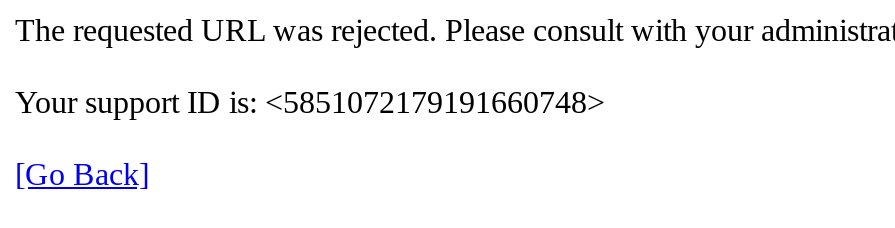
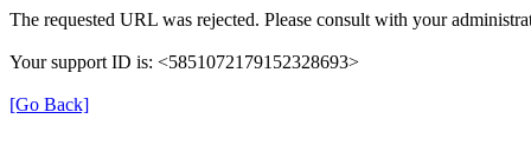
[15,85,605,119] Your support ID is: <5851072179191660748> -> [9,52,359,72] Your support ID is: <5851072179152328693>

